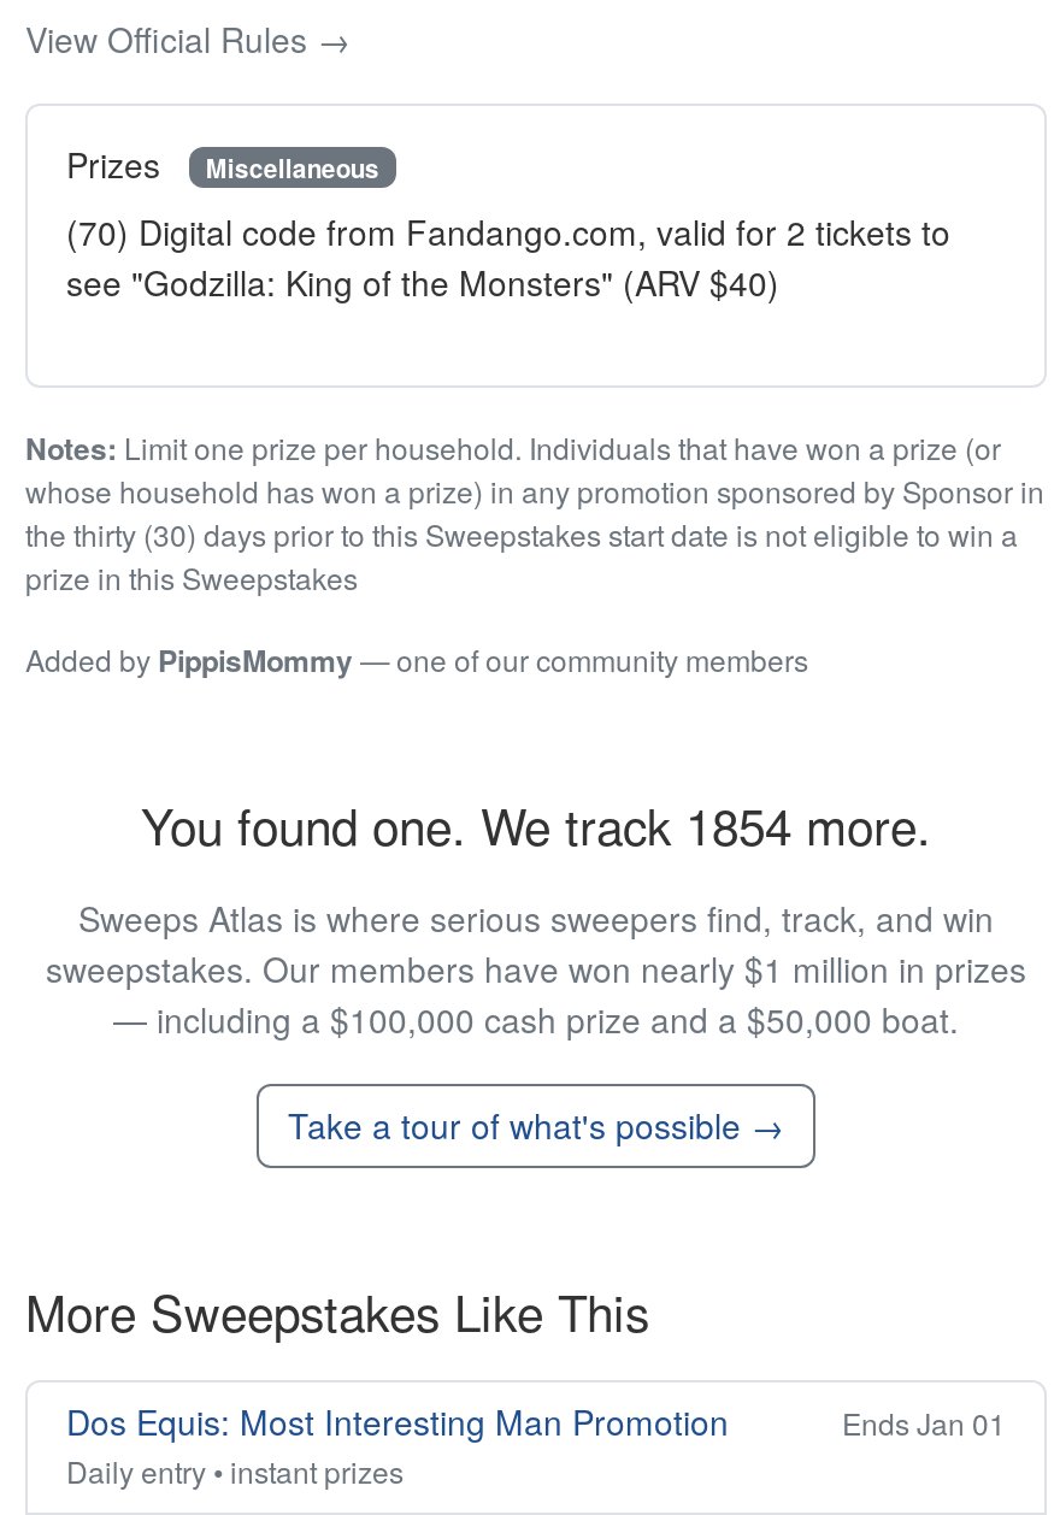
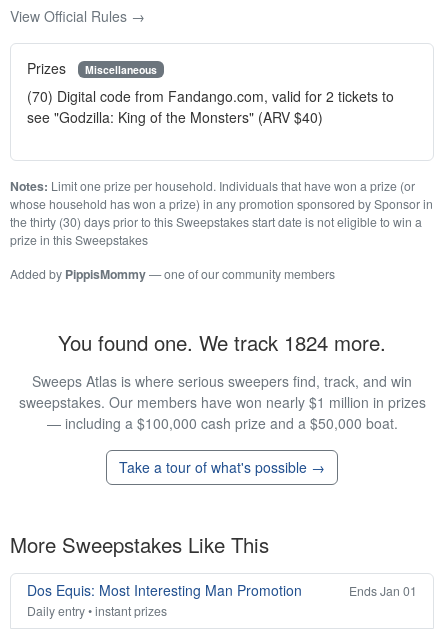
[141,791,931,861] You found one. We track 1854 more. -> [58,328,386,357] You found one. We track 1824 more.

